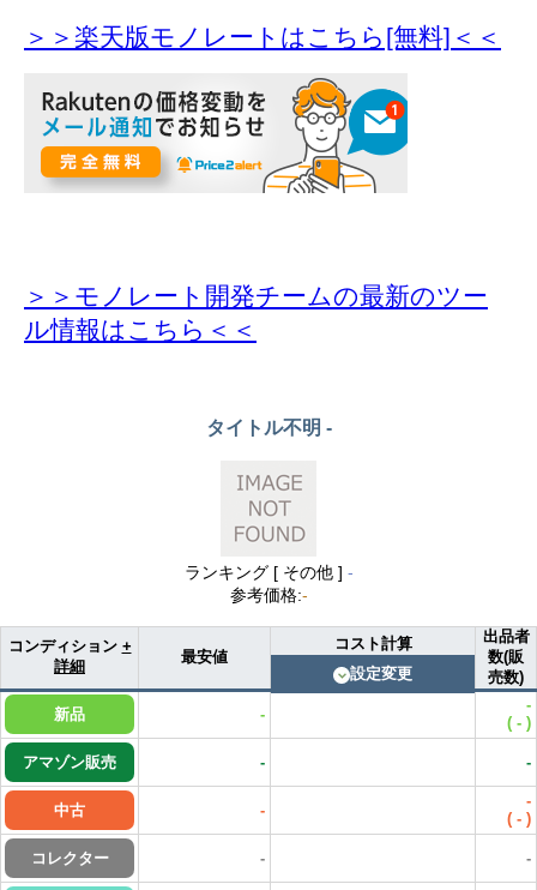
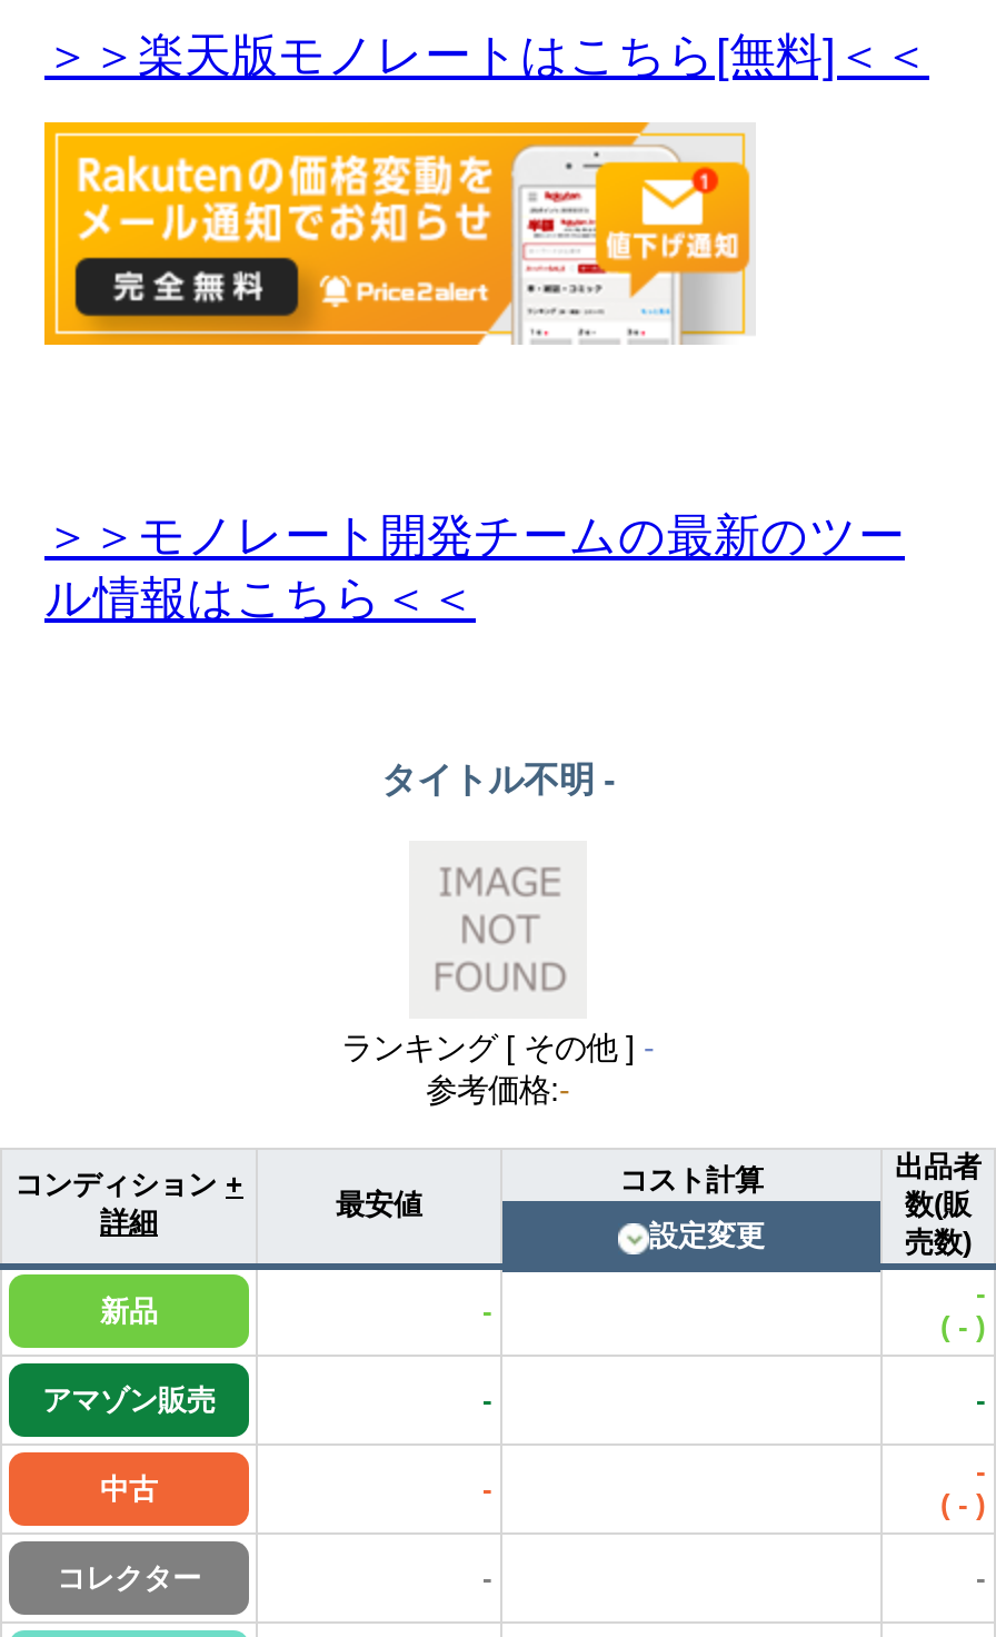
[24,73,409,193] [image] -> [42,120,756,347] [image]

